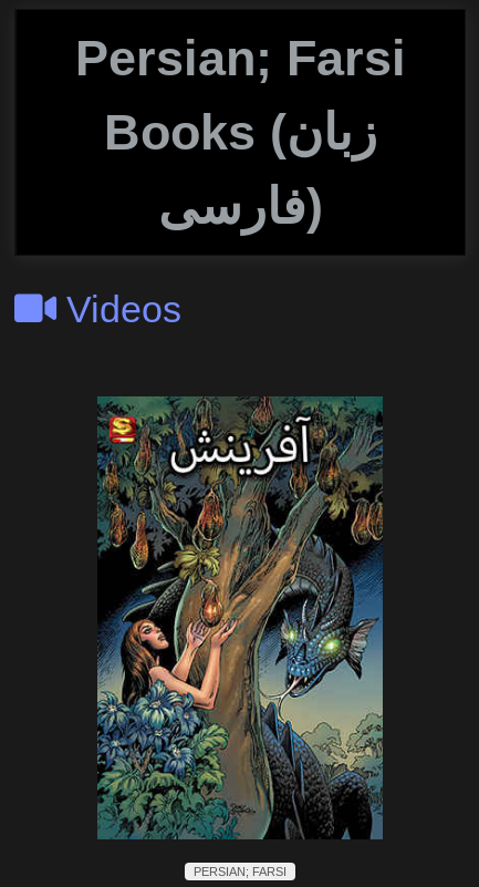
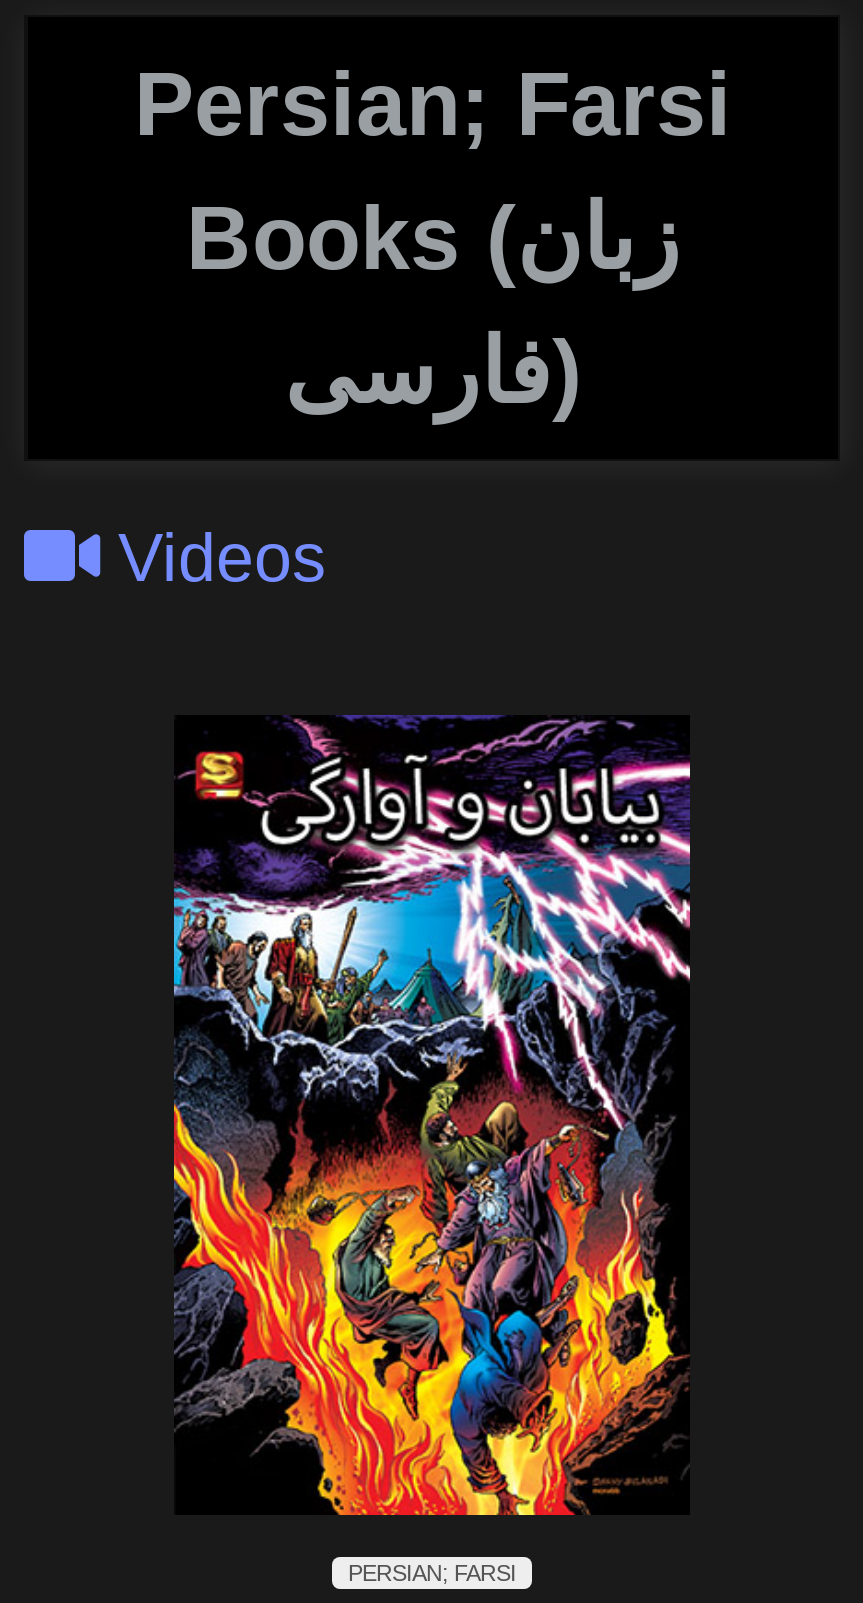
[96,395,384,840] [image] -> [172,713,692,1517] [image]

